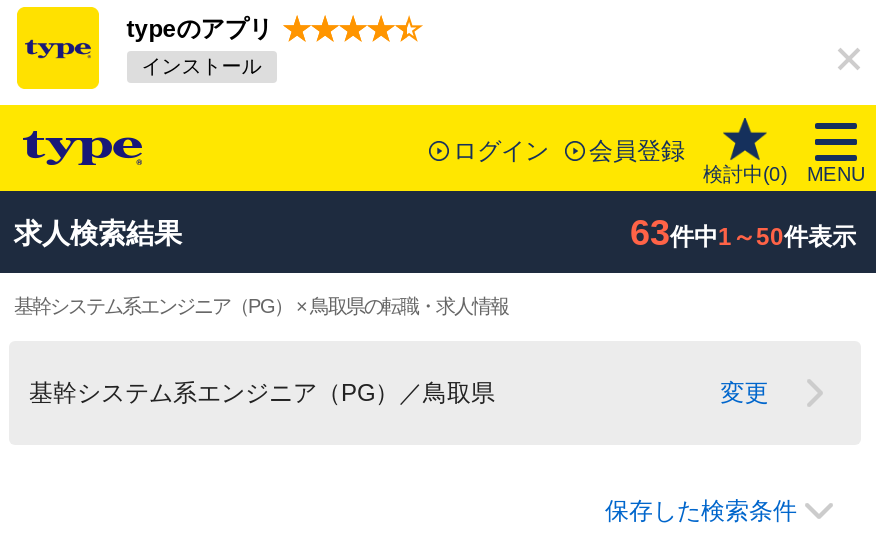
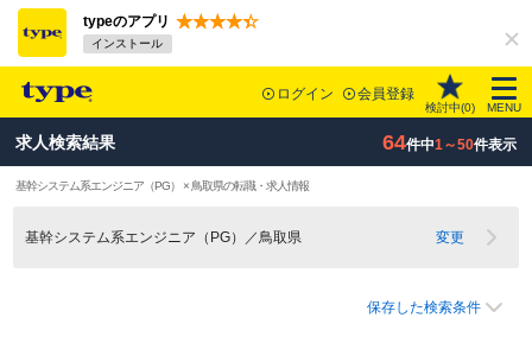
[630,213,856,253] 63件中1～50件表示 -> [382,131,516,154] 64件中1～50件表示

